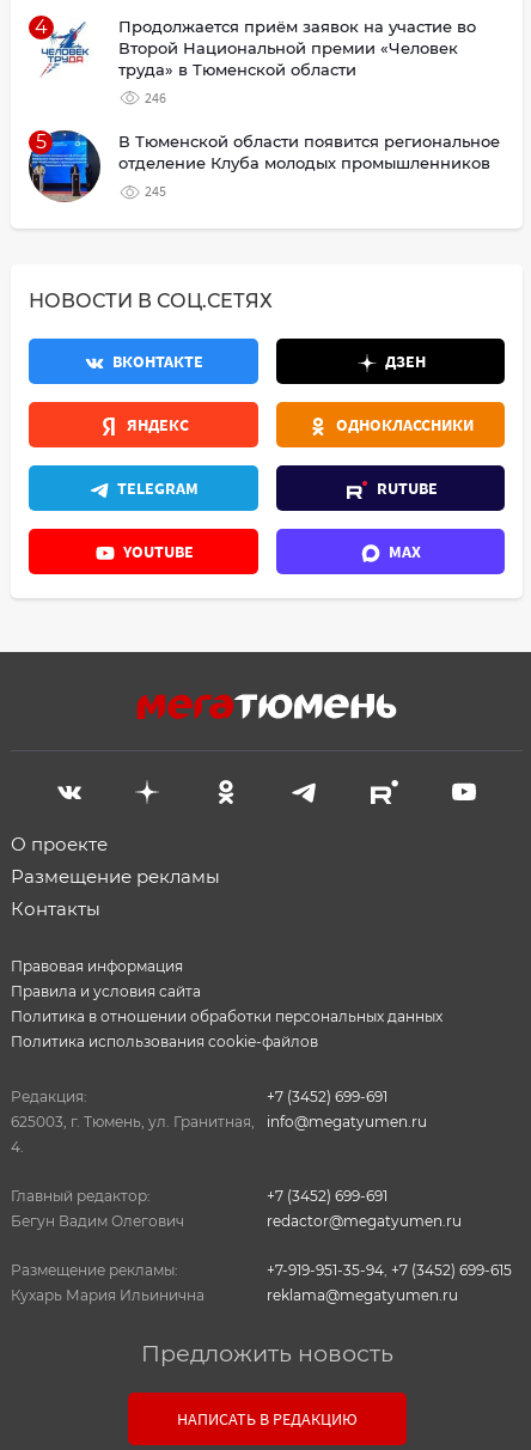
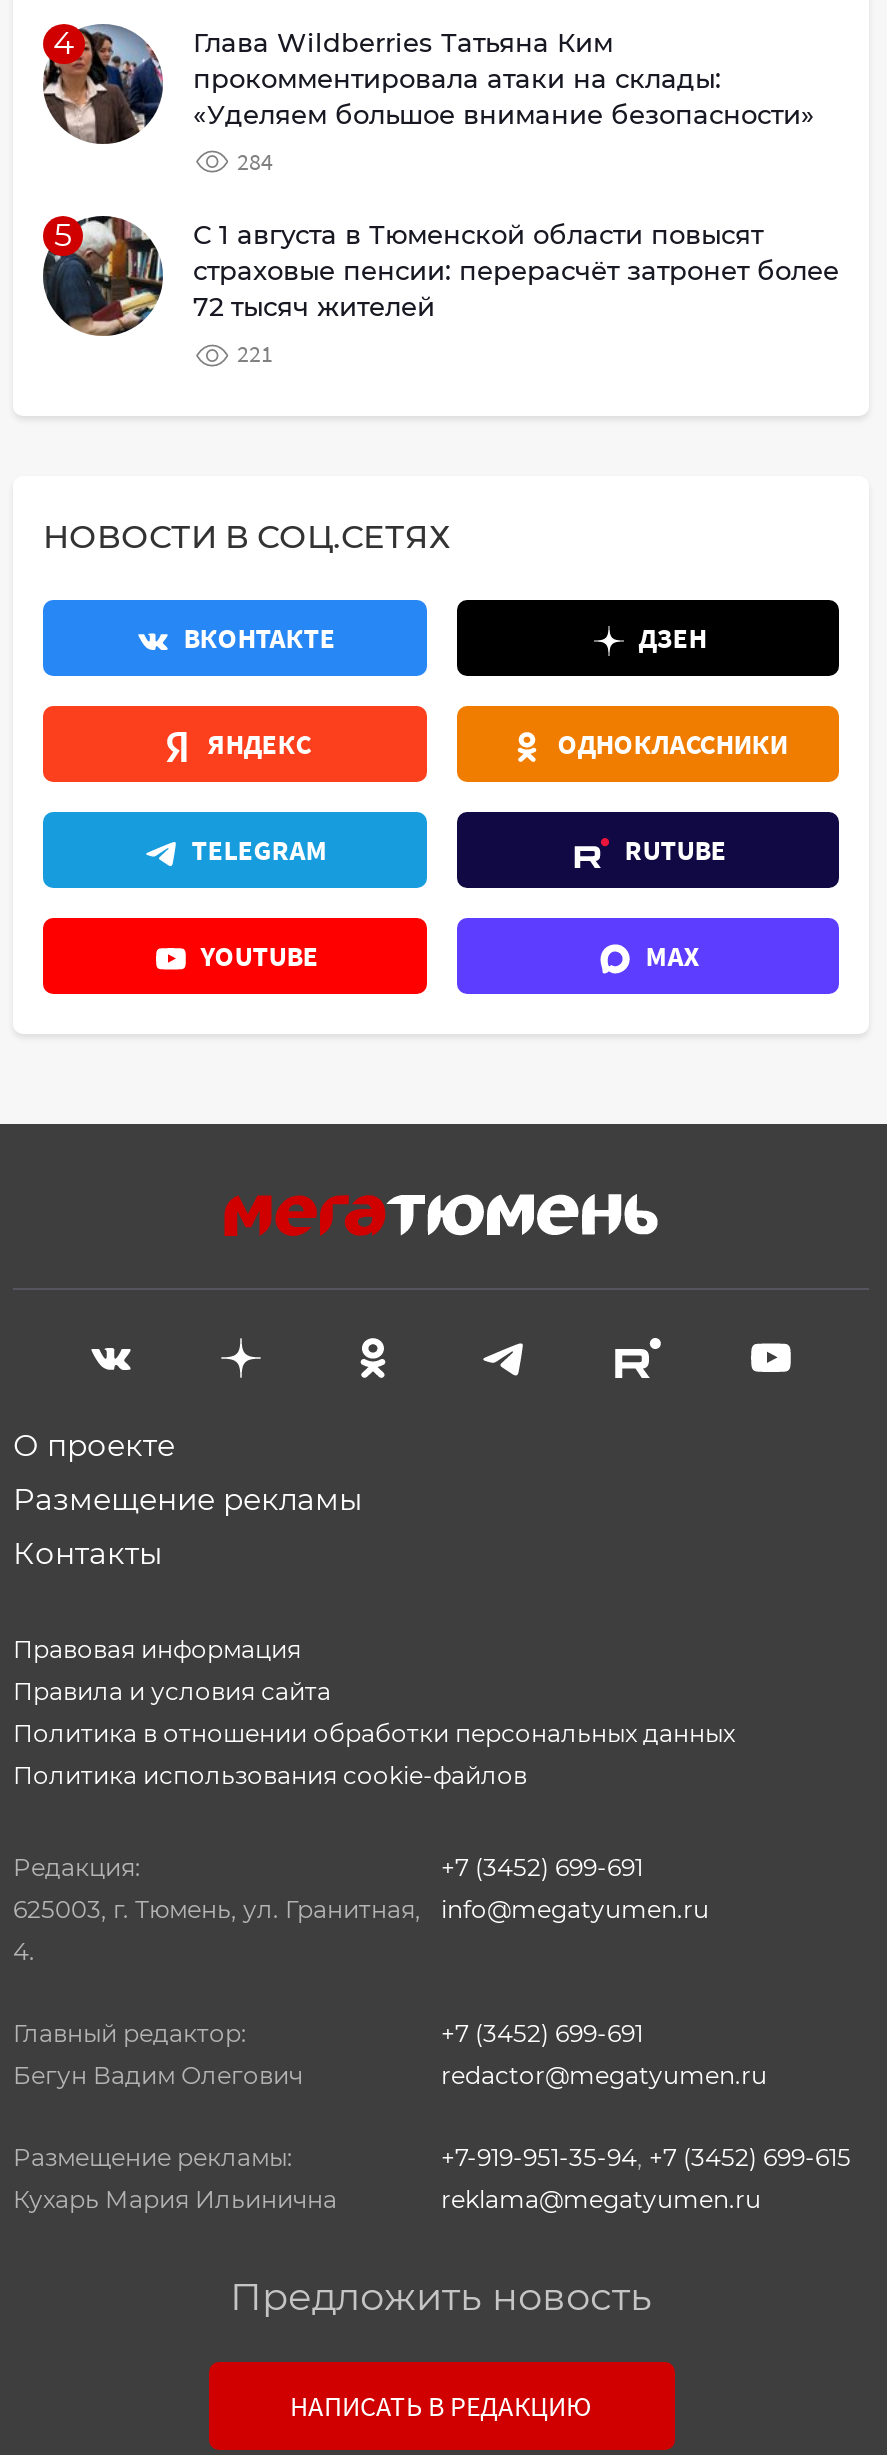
[29,16,476,87] [image] | Продолжается приём заявок на участие во | Второй Национальной премии «Человек | труда» в Тюменской области -> [41,22,815,146] [image] | Глава Wildberries Татьяна Ким | прокомментировала атаки на склады: | «Уделяем большое внимание безопасности»
[145,89,166,107] 246 -> [237,147,273,177] 284
[30,130,500,202] [image] | В Тюменской области появится региональное | отделение Клуба молодых промышленников -> [47,216,839,334] [image] | С 1 августа в Тюменской области повысят | страховые пенсии: перерасчёт затронет более | 72 тысяч жителей
[145,182,166,200] 245 -> [237,339,273,369] 221

